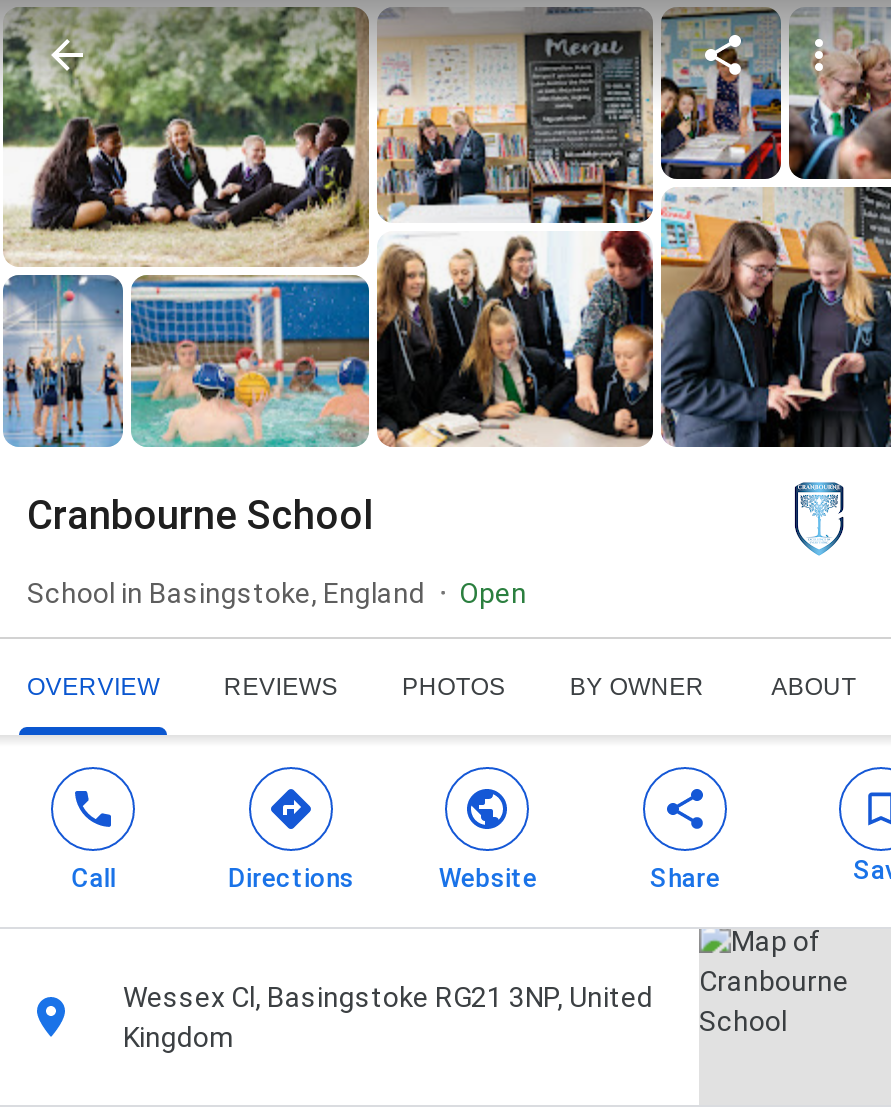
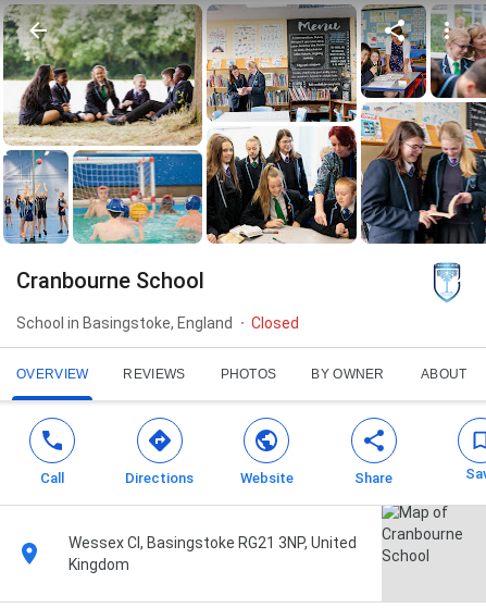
[459,577,527,609] Open -> [251,315,299,332] Closed

